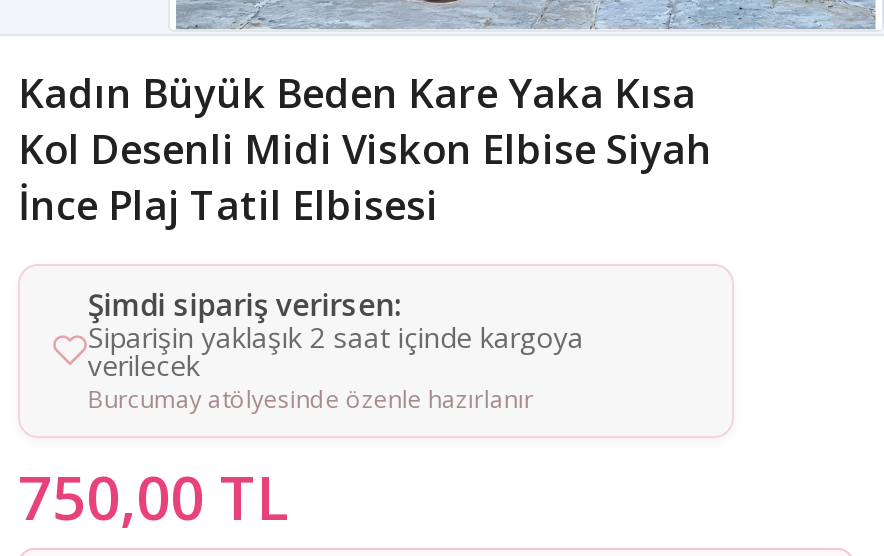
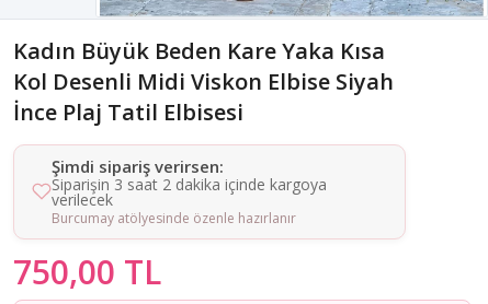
[88,317,584,355] Siparişin yaklaşık 2 saat içinde kargoya -> [51,173,326,194] Siparişin 3 saat 2 dakika içinde kargoya

